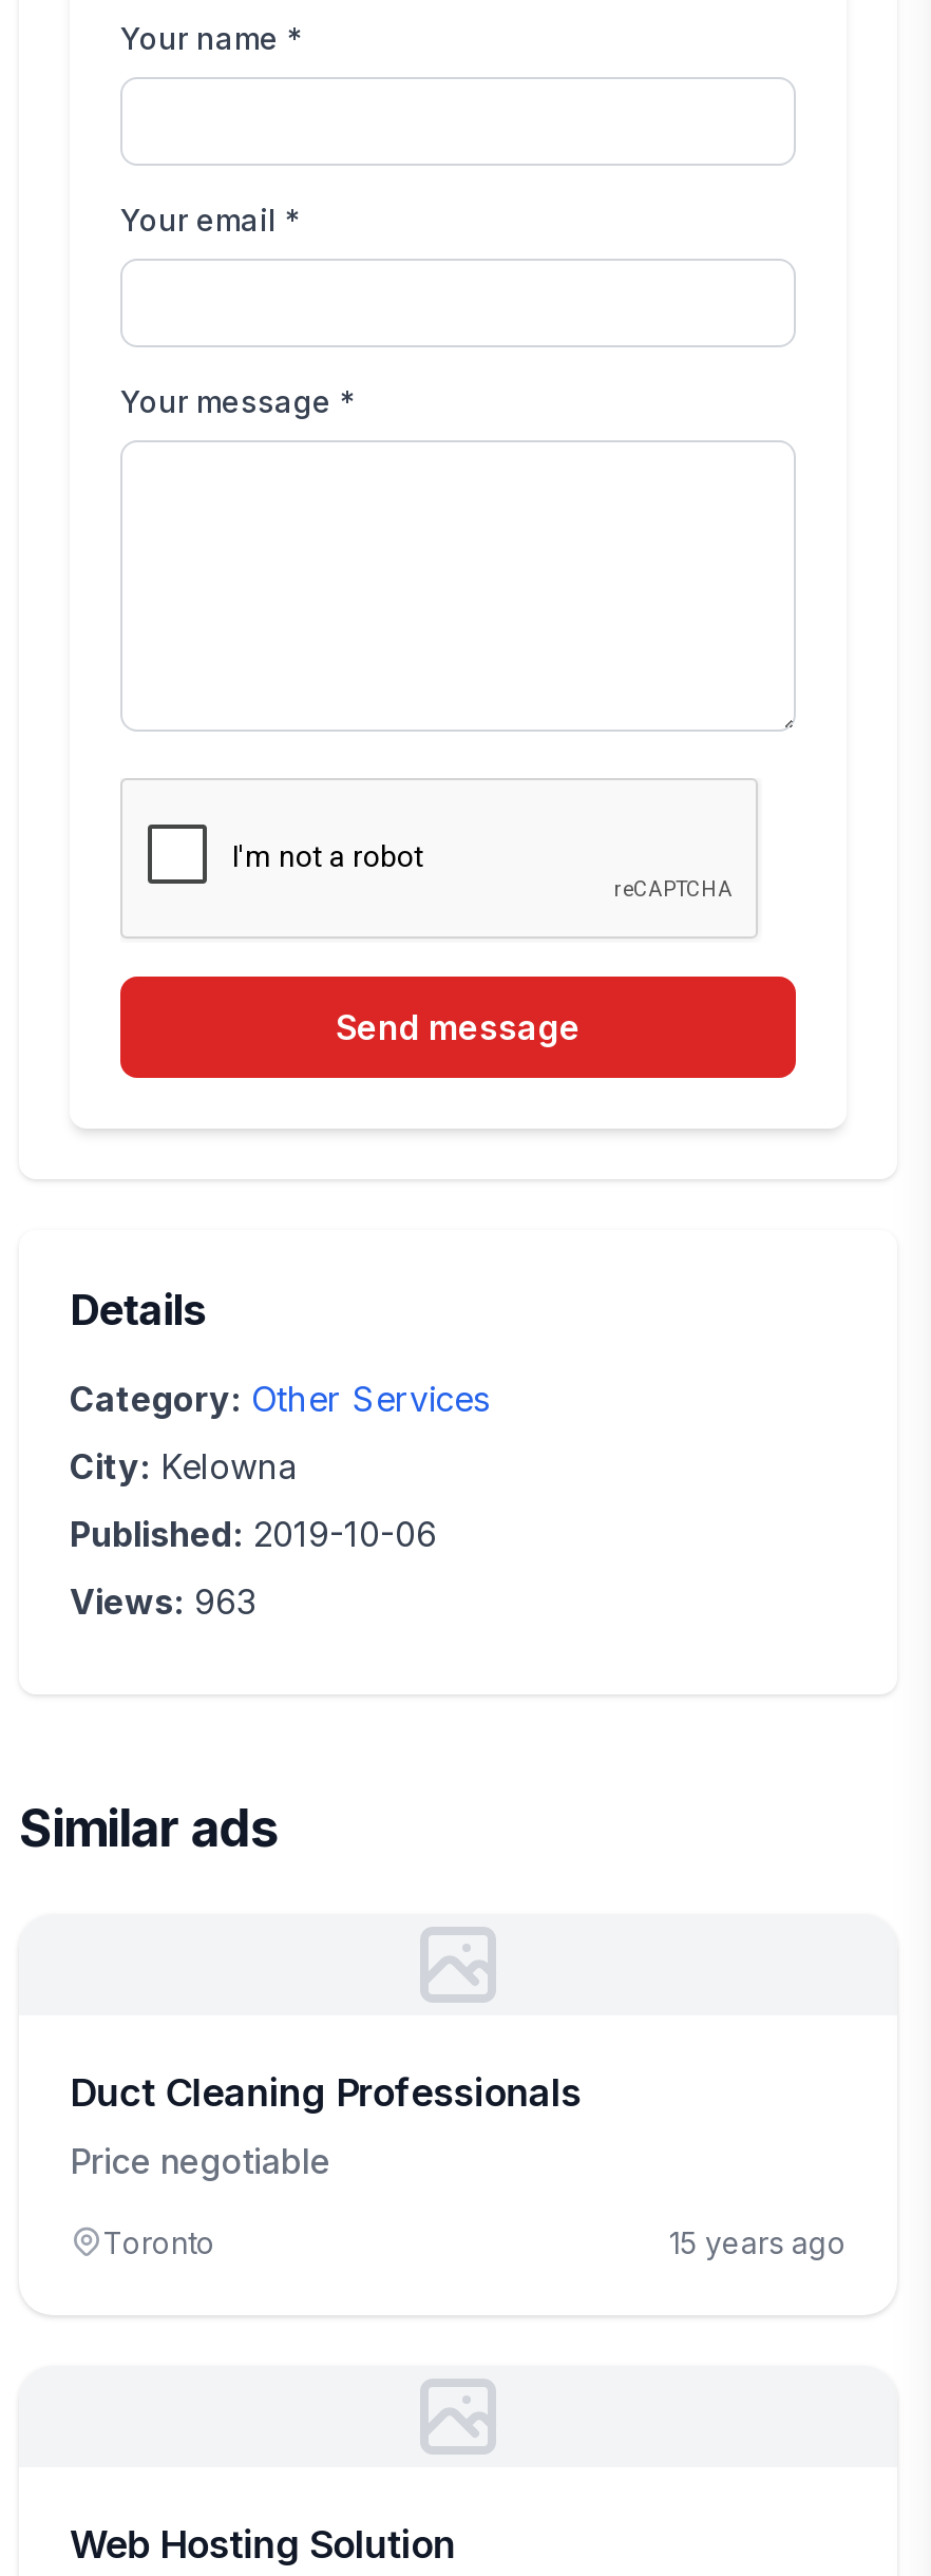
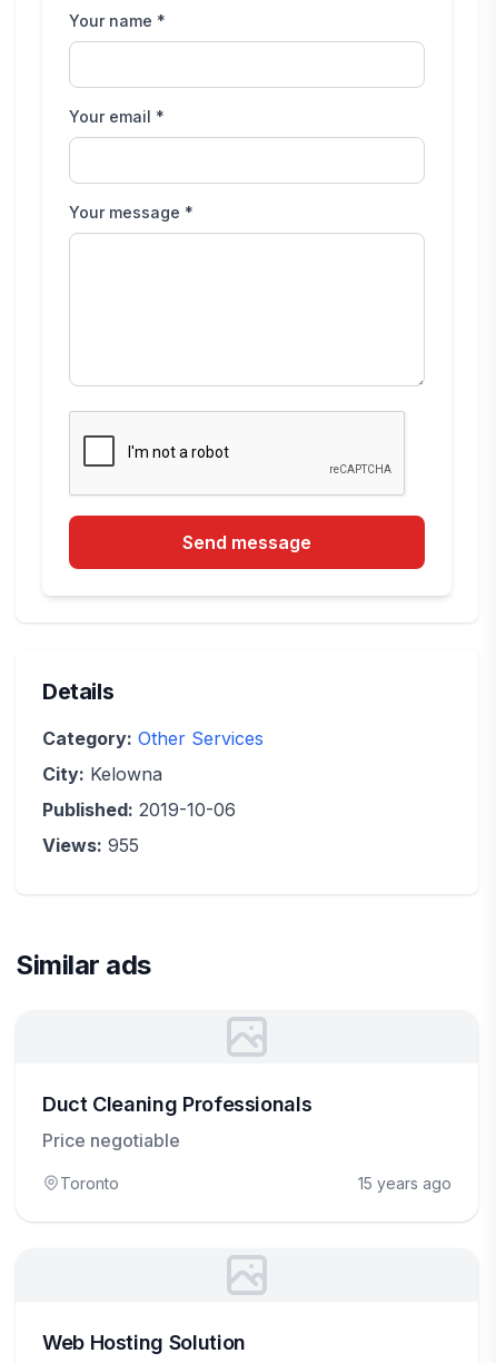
[70,1580,255,1622] Views: 963 -> [42,834,139,856] Views: 955

